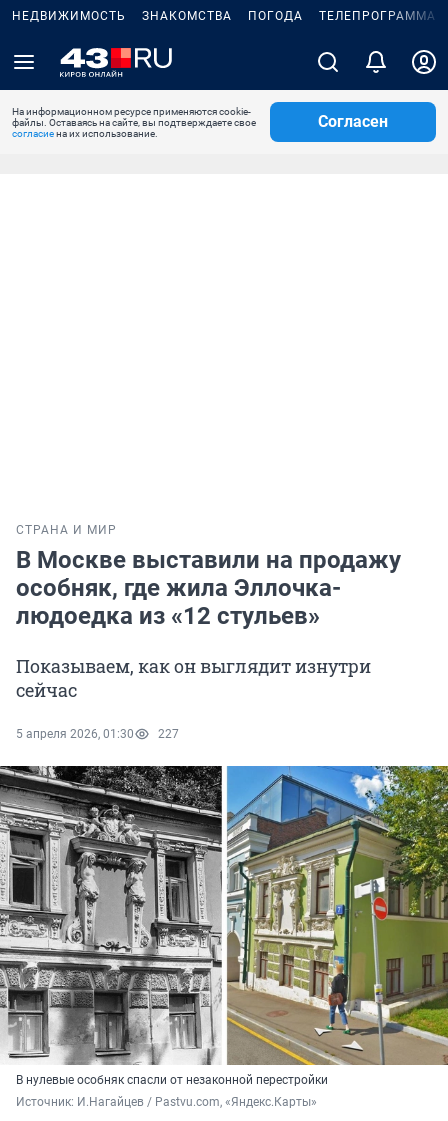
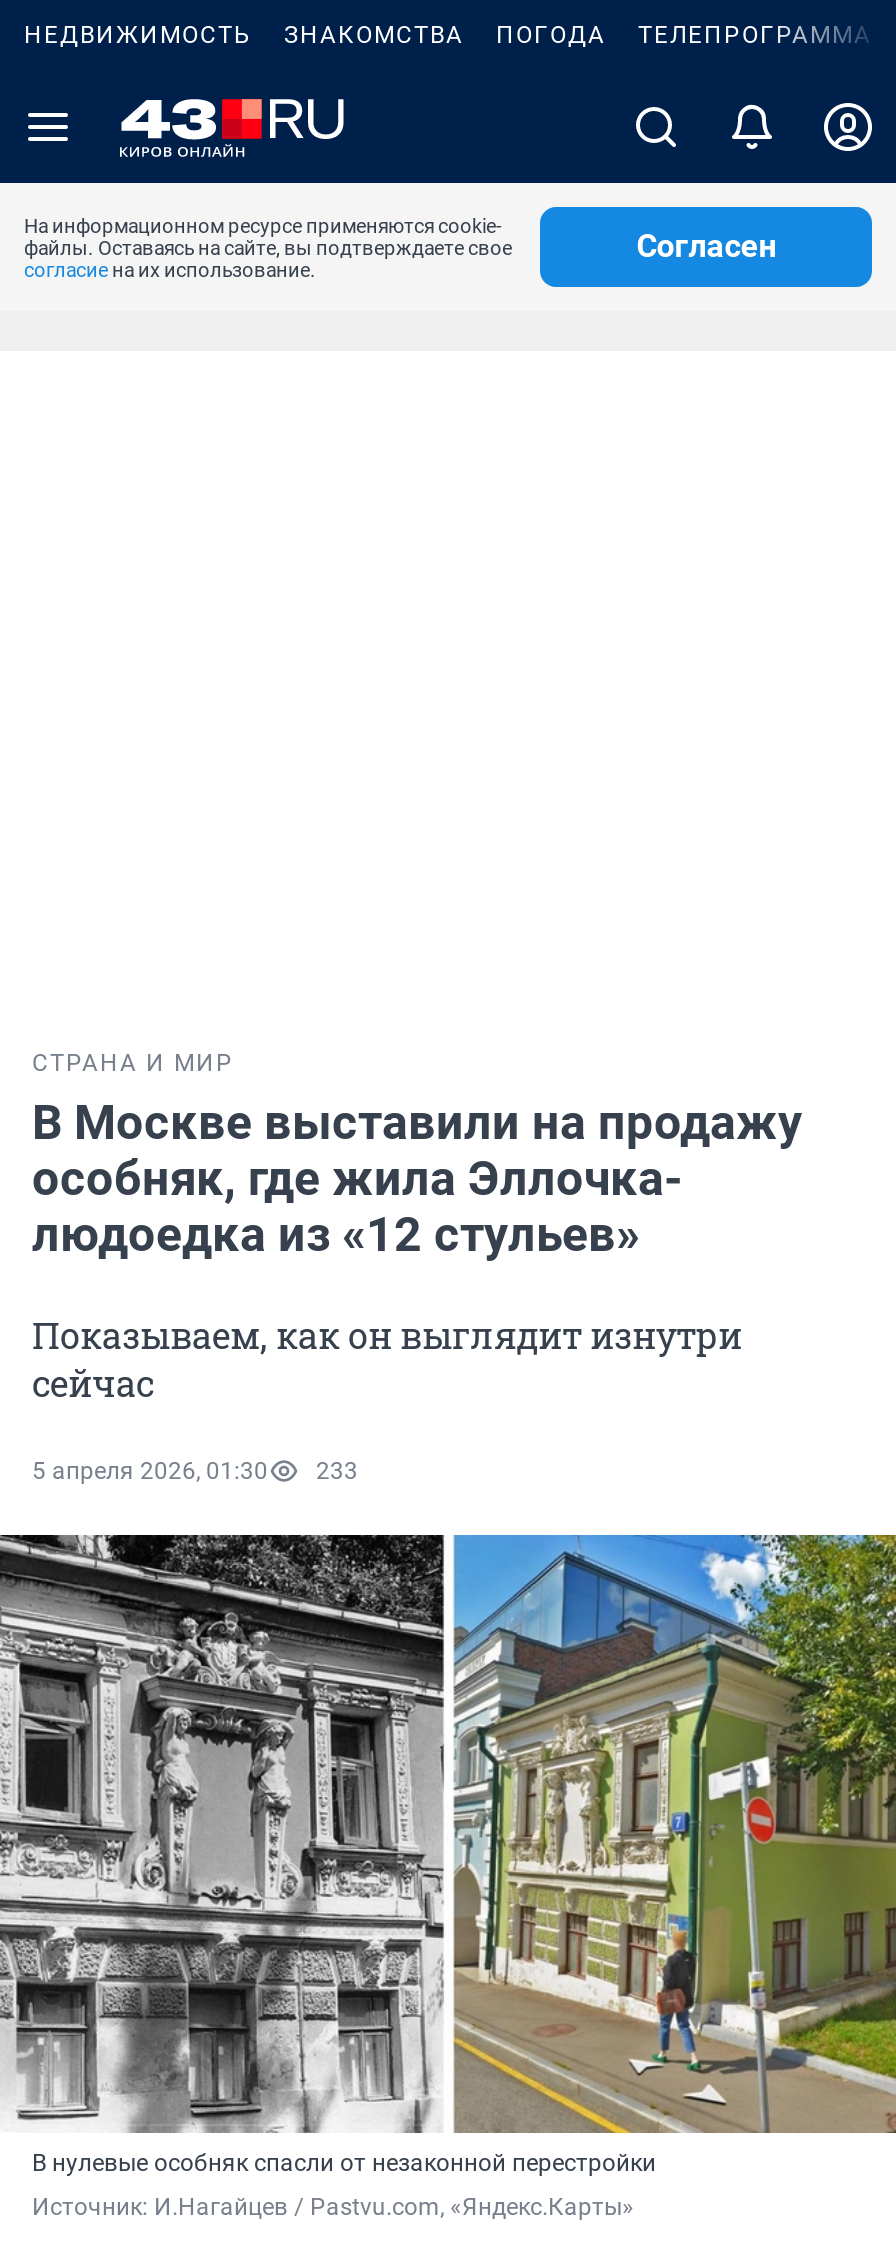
[16,727,179,741] 5 апреля 2026, 01:30 227 -> [32,1457,358,1485] 5 апреля 2026, 01:30 233

